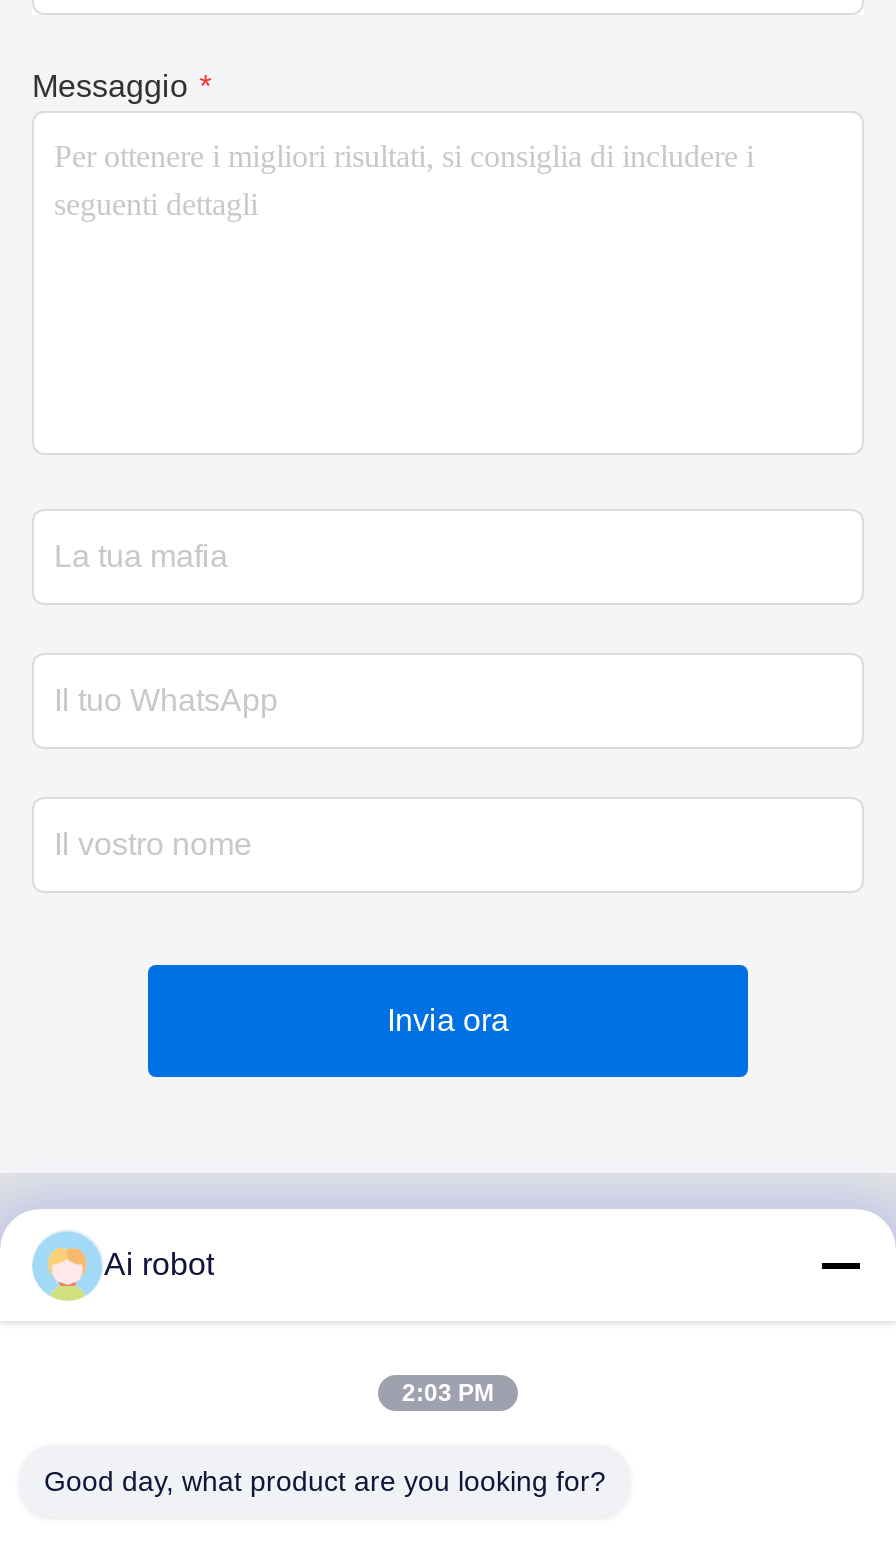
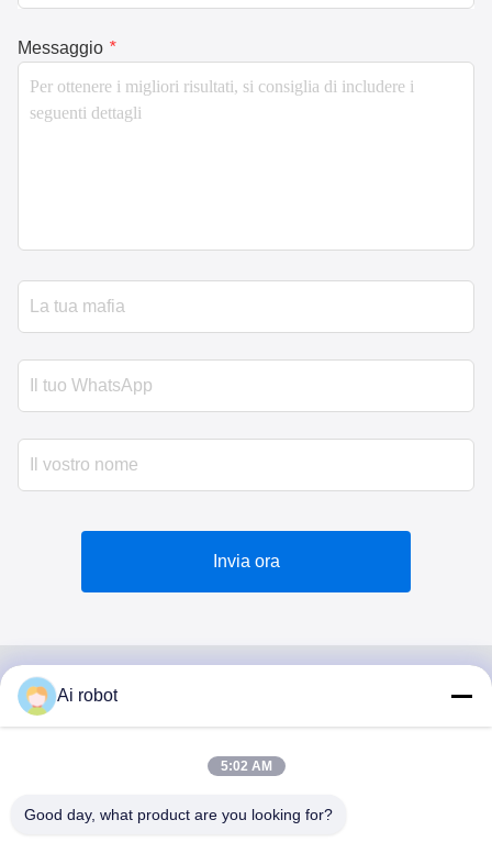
[402,1379,494,1407] 2:03 PM -> [220,758,272,774] 5:02 AM

